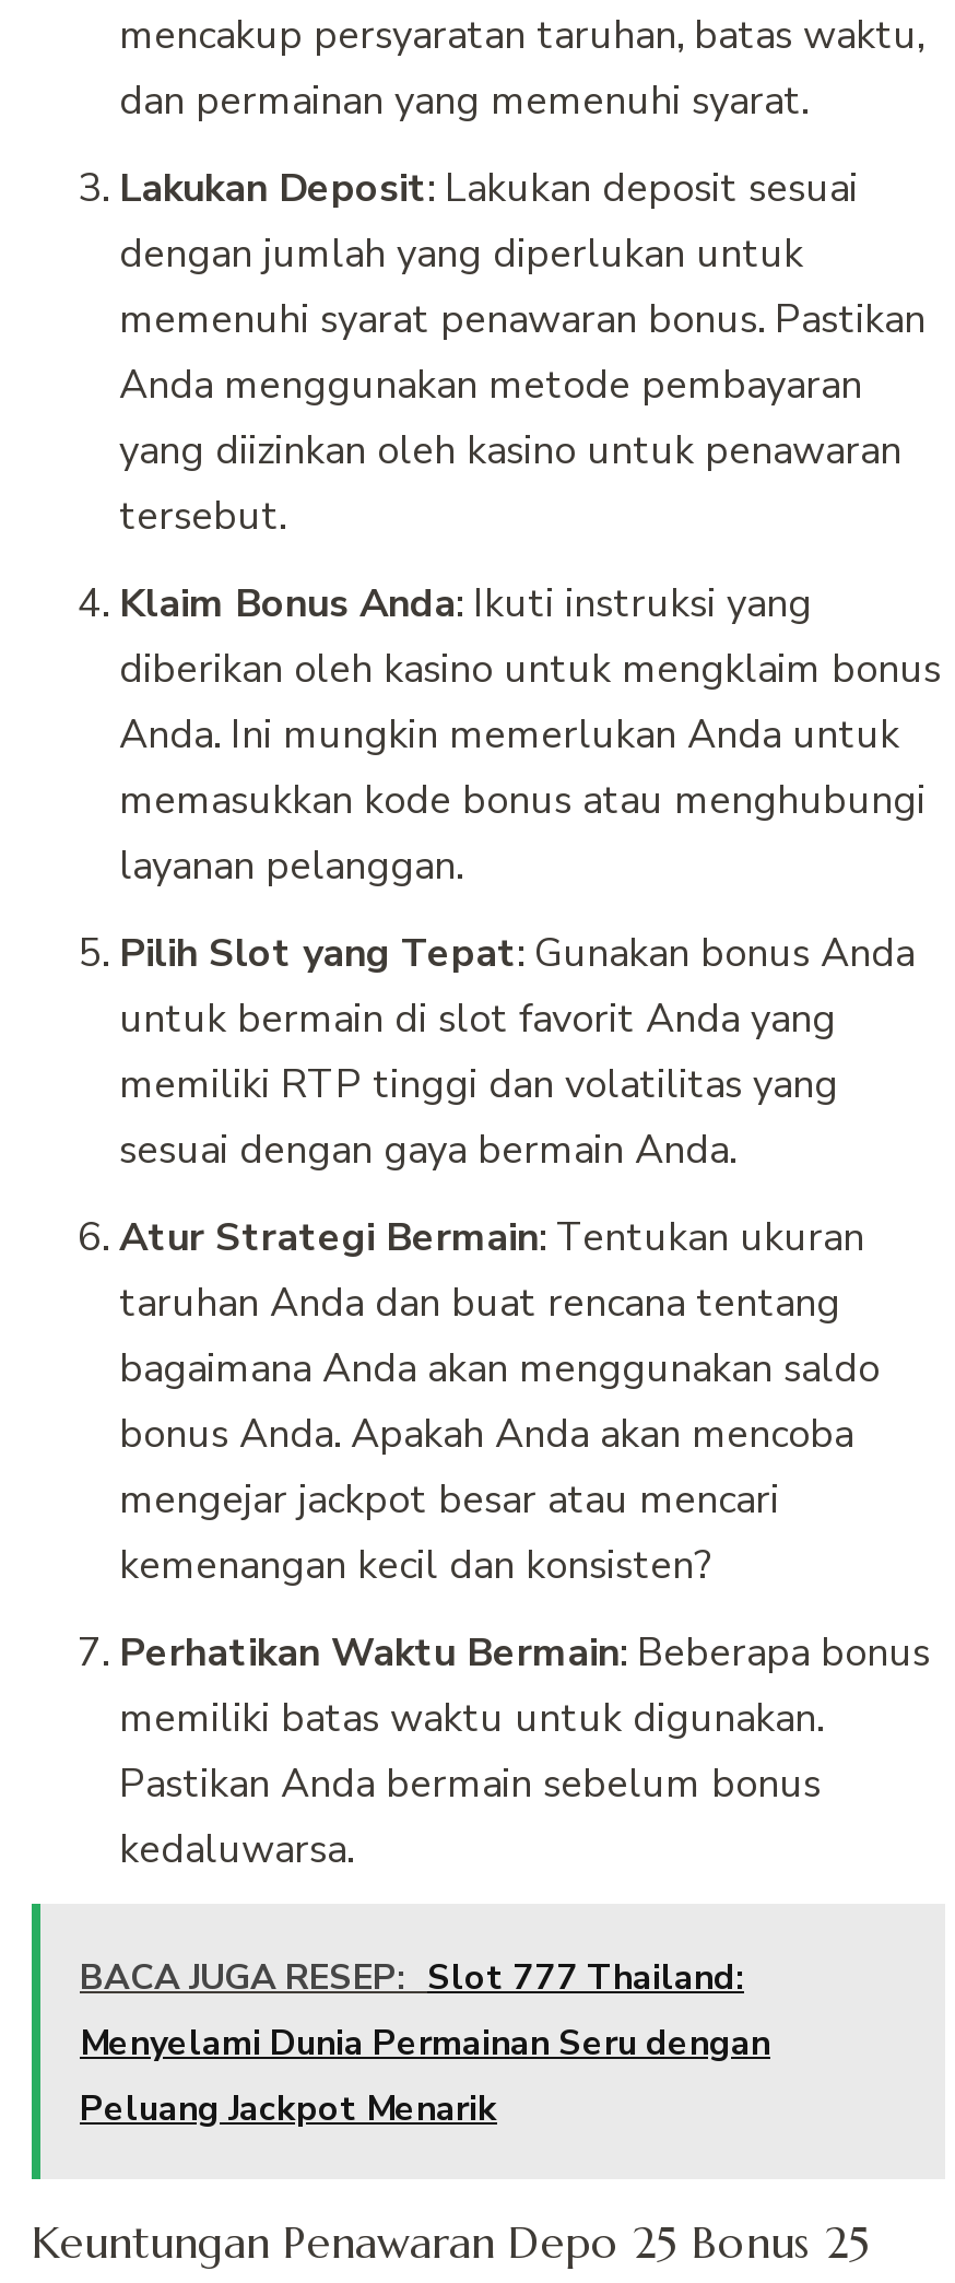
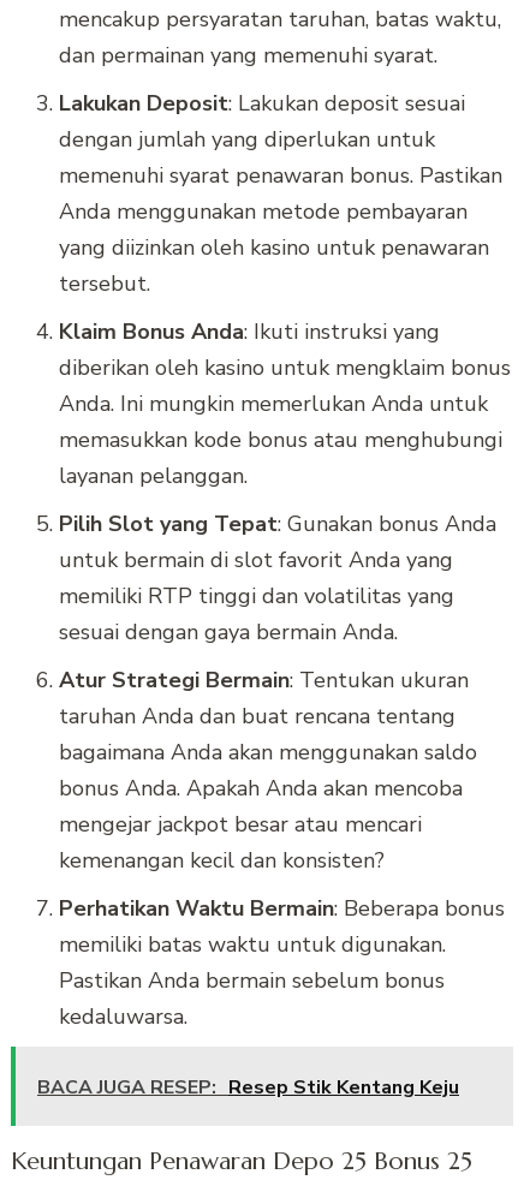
[80,1953,770,2133] BACA JUGA RESEP: Slot 777 Thailand: | Menyelami Dunia Permainan Seru dengan | Peluang Jackpot Menarik -> [37,1074,459,1100] BACA JUGA RESEP: Resep Stik Kentang Keju

